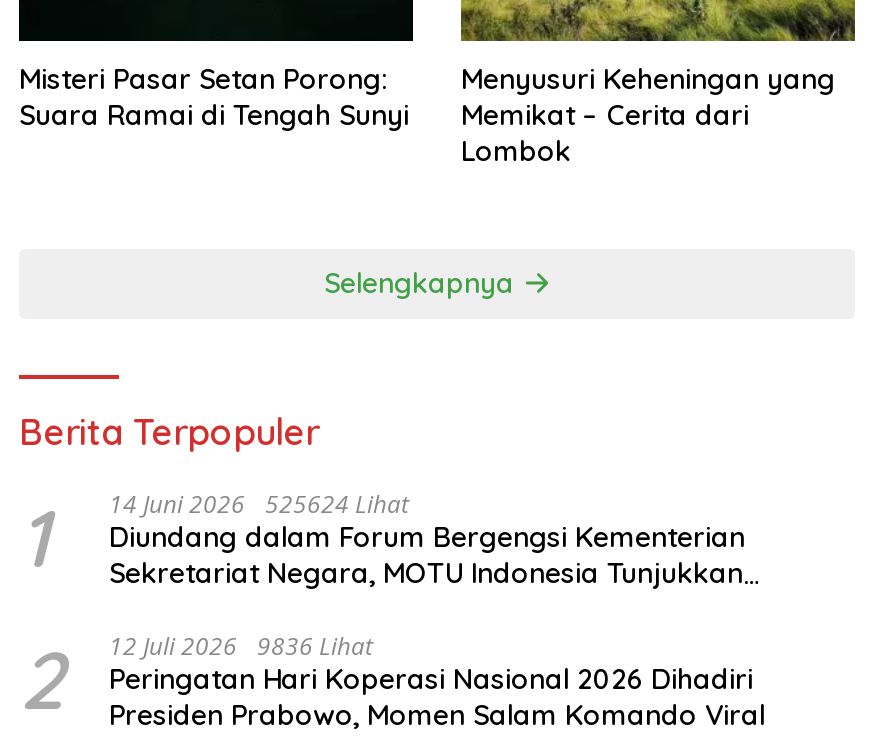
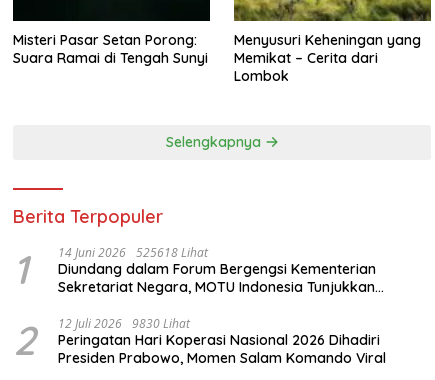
[19,488,745,592] 1 14 Juni 2026 525624 Lihat Diundang dalam Forum Bergengsi Kementerian Sekretariat Negara, MOTU Indonesia Tunjukkan -> [13,244,376,296] 1 14 Juni 2026 525618 Lihat Diundang dalam Forum Bergengsi Kementerian Sekretariat Negara, MOTU Indonesia Tunjukkan
[19,630,765,734] 2 12 Juli 2026 9836 Lihat Peringatan Hari Koperasi Nasional 2026 Dihadiri Presiden Prabowo, Momen Salam Komando Viral -> [13,315,386,367] 2 12 Juli 2026 9830 Lihat Peringatan Hari Koperasi Nasional 2026 Dihadiri Presiden Prabowo, Momen Salam Komando Viral

